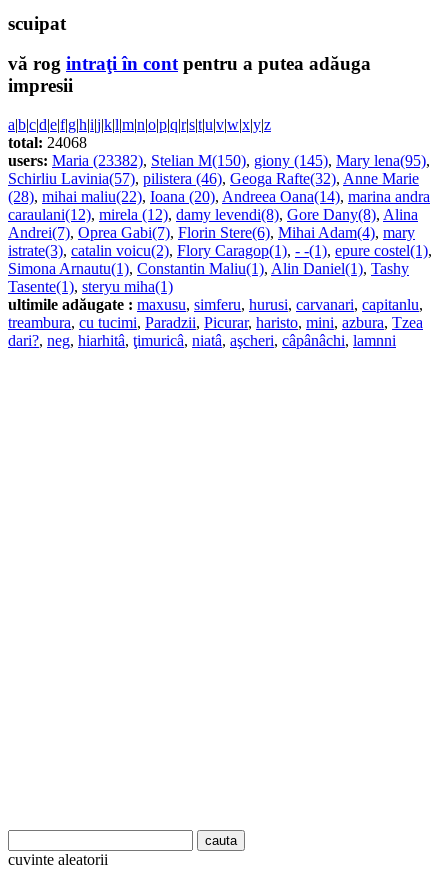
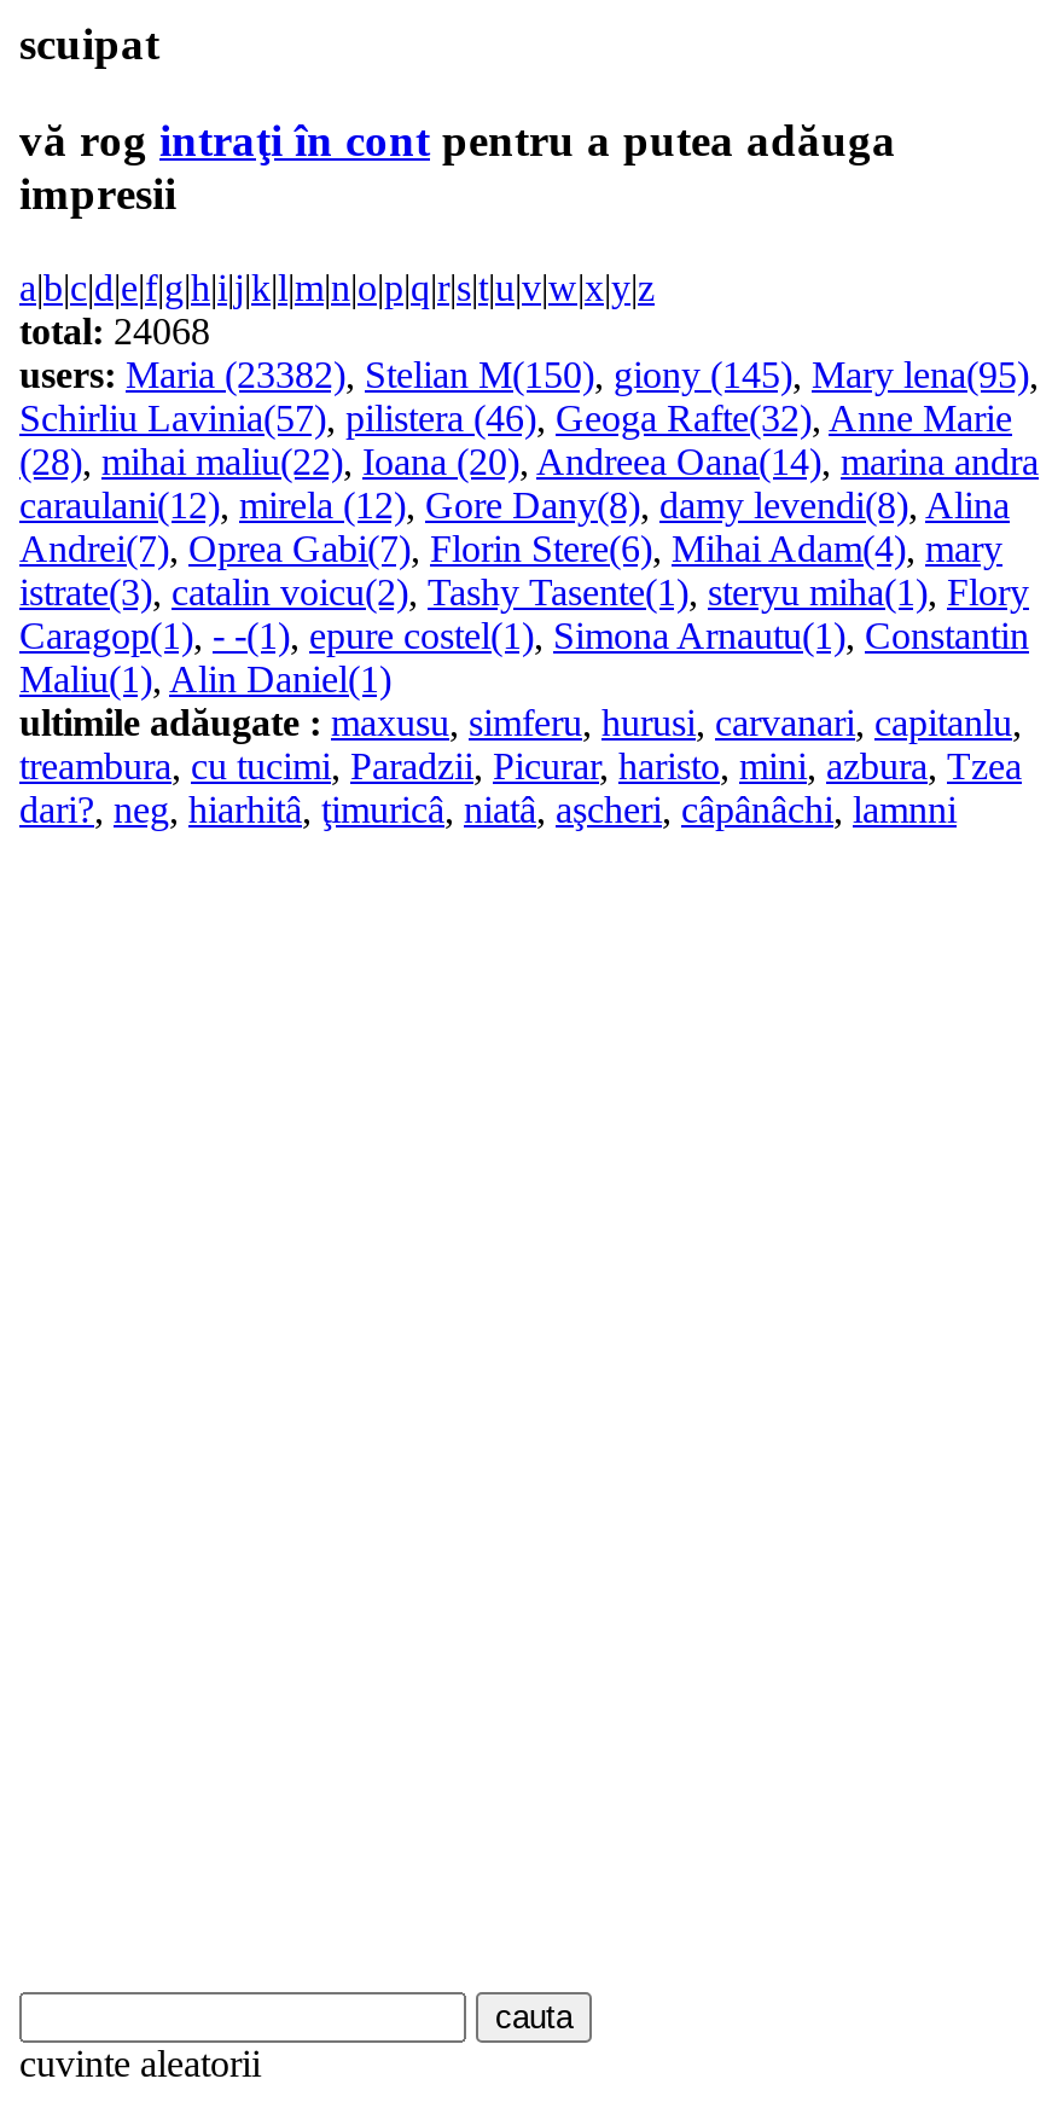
[8,206,418,223] caraulani(12), mirela (12), damy levendi(8), Gore Dany(8), Alina -> [19,484,1010,525] caraulani(12), mirela (12), Gore Dany(8), damy levendi(8), Alina
[8,242,432,295] istrate(3), catalin voicu(2), Flory Caragop(1), - -(1), epure costel(1), | Simona Arnautu(1), Constantin Maliu(1), Alin Daniel(1), Tashy | Tasente(1), steryu miha(1) -> [19,571,1029,699] istrate(3), catalin voicu(2), Tashy Tasente(1), steryu miha(1), Flory | Caragop(1), - -(1), epure costel(1), Simona Arnautu(1), Constantin | Maliu(1), Alin Daniel(1)

